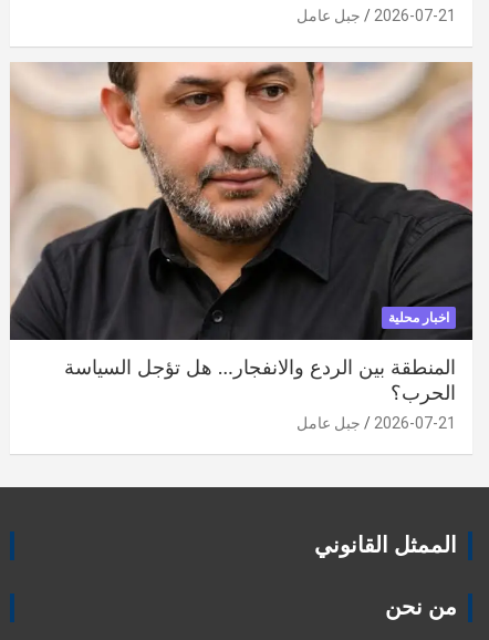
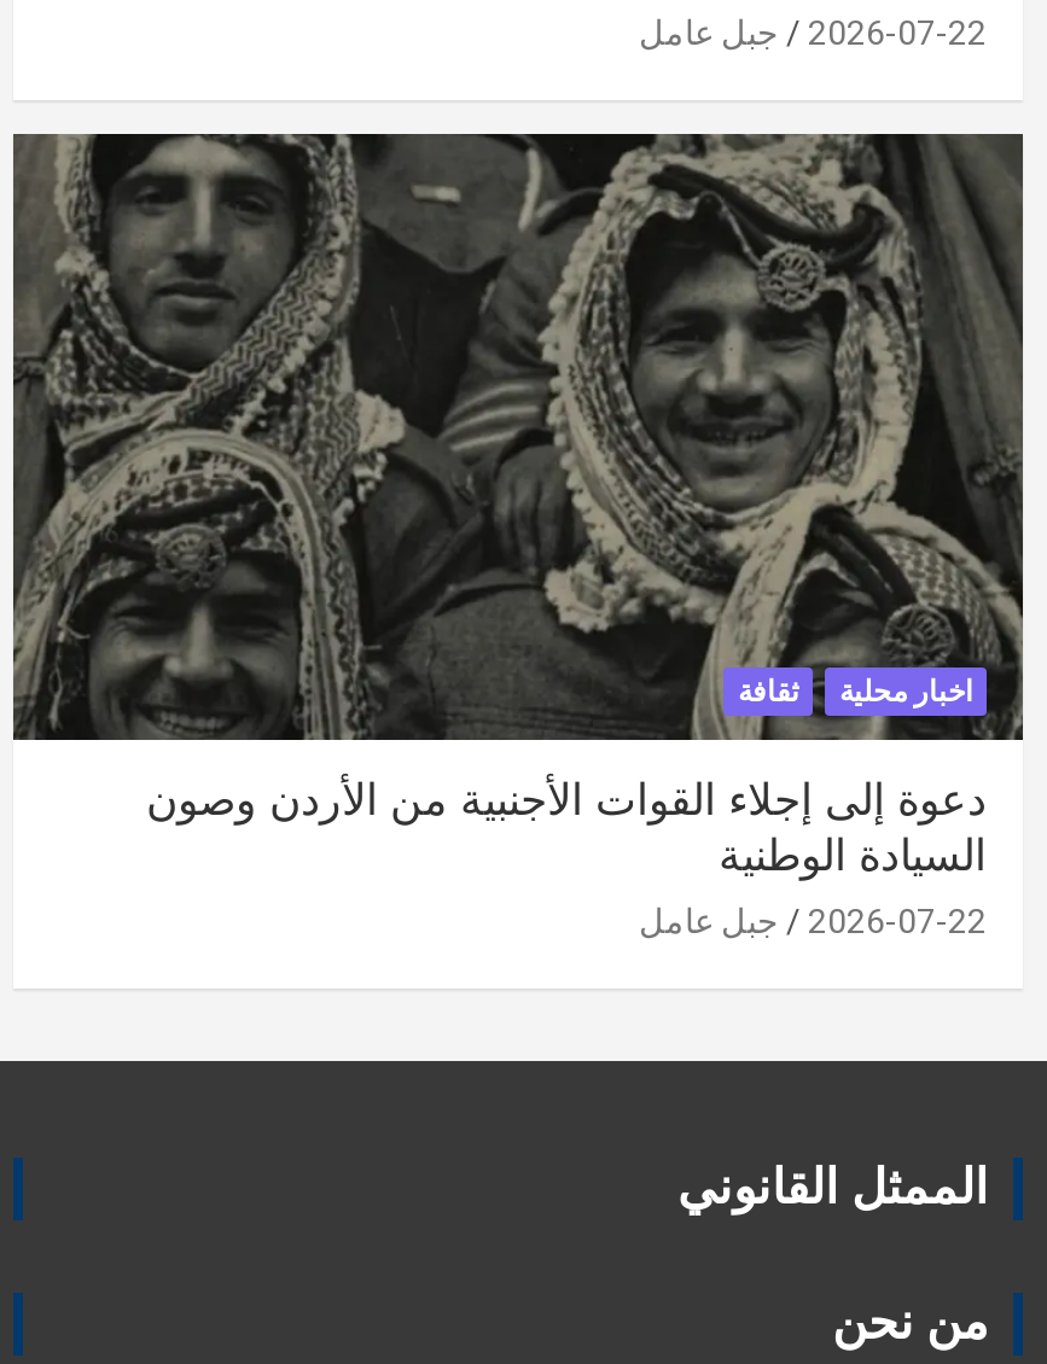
[296,7,456,25] 2026-07-21 جبل عامل -> [639,14,987,53] 2026-07-22 جبل عامل
[10,61,474,432] [image] | المنطقة بين الردع والانفجار… هل تؤجل السياسة | الحرب؟ | 2026-07-21 -> [11,132,1025,941] [image] | ثقافة | دعوة إلى إجلاء القوات الأجنبية من الأردن وصون | السيادة الوطنية | 2026-07-22

